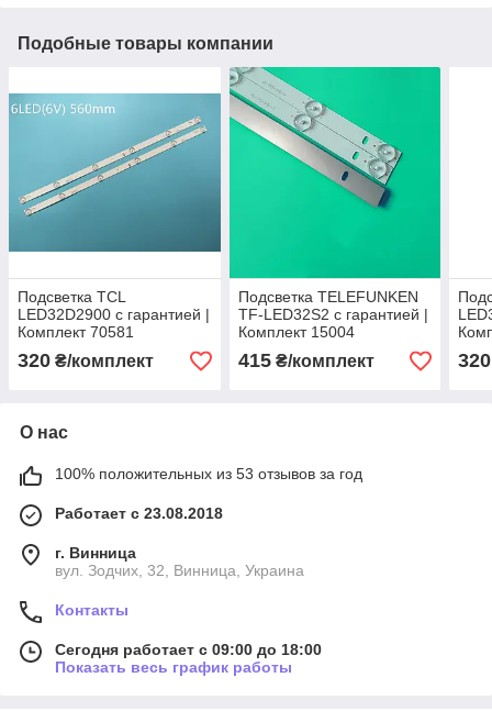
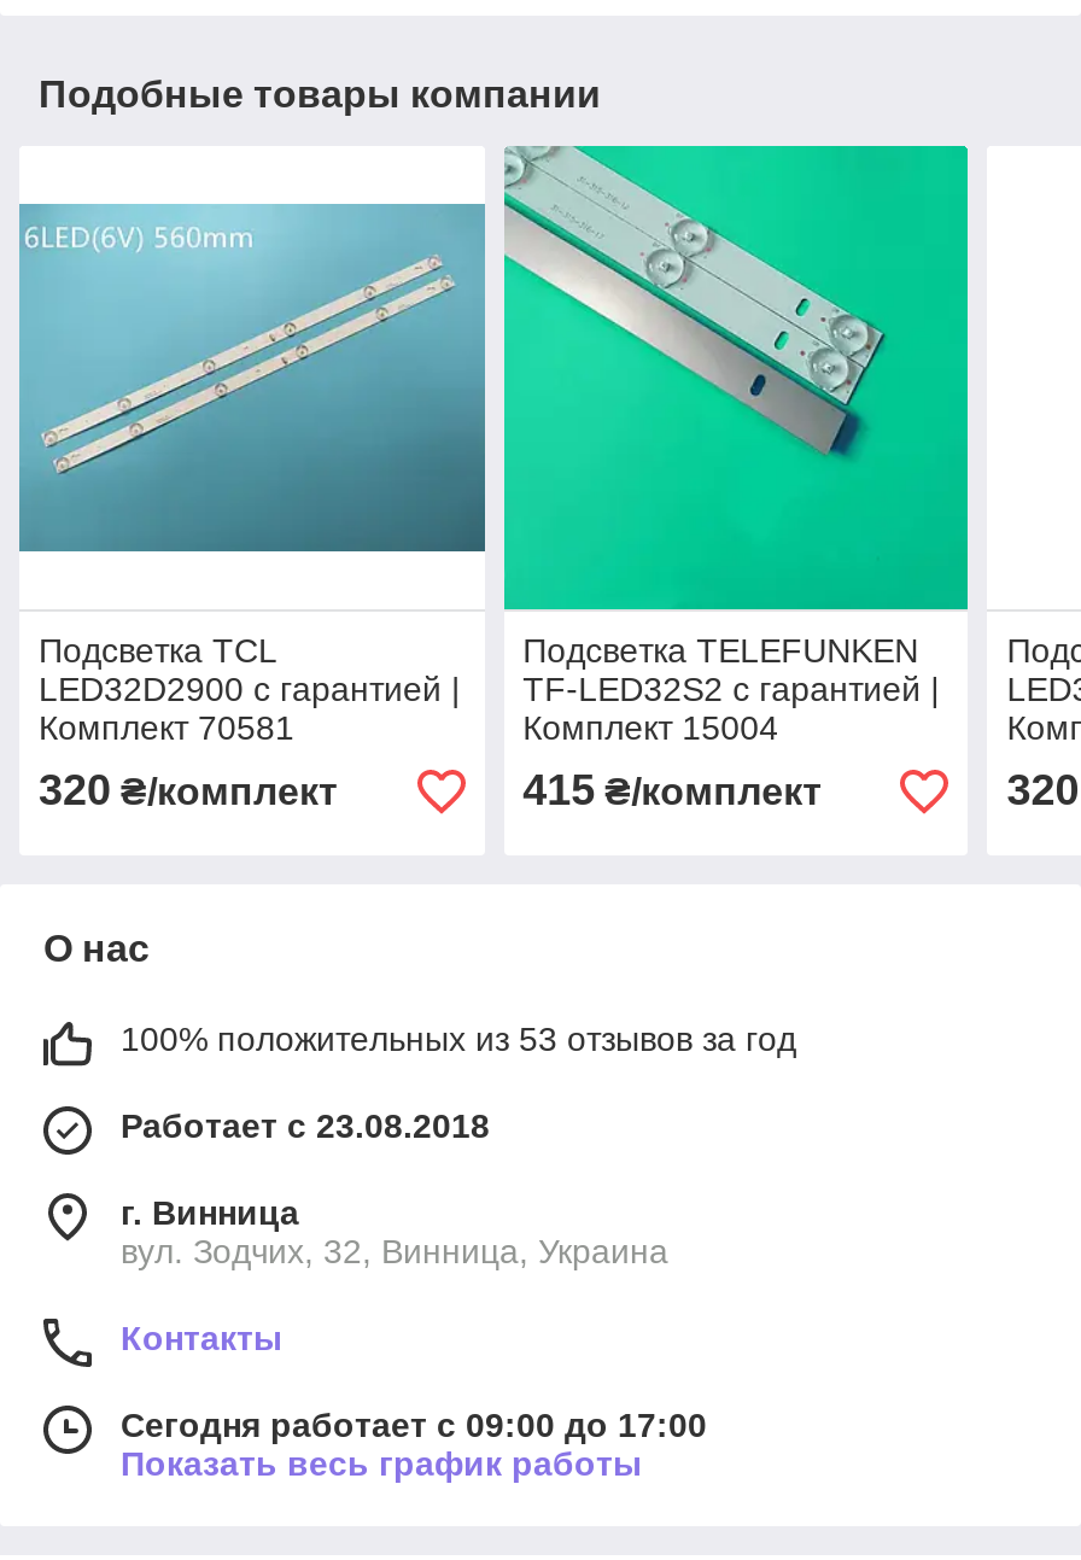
[55,641,322,658] Сегодня работает с 09:00 до 18:00 -> [121,1406,707,1445] Сегодня работает с 09:00 до 17:00

